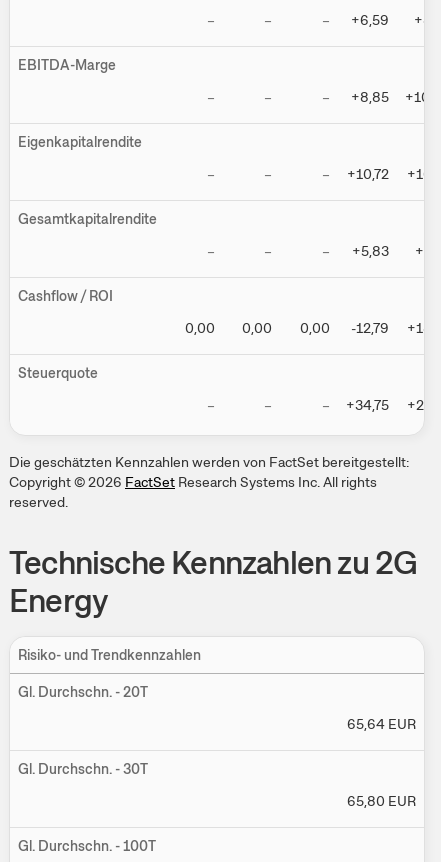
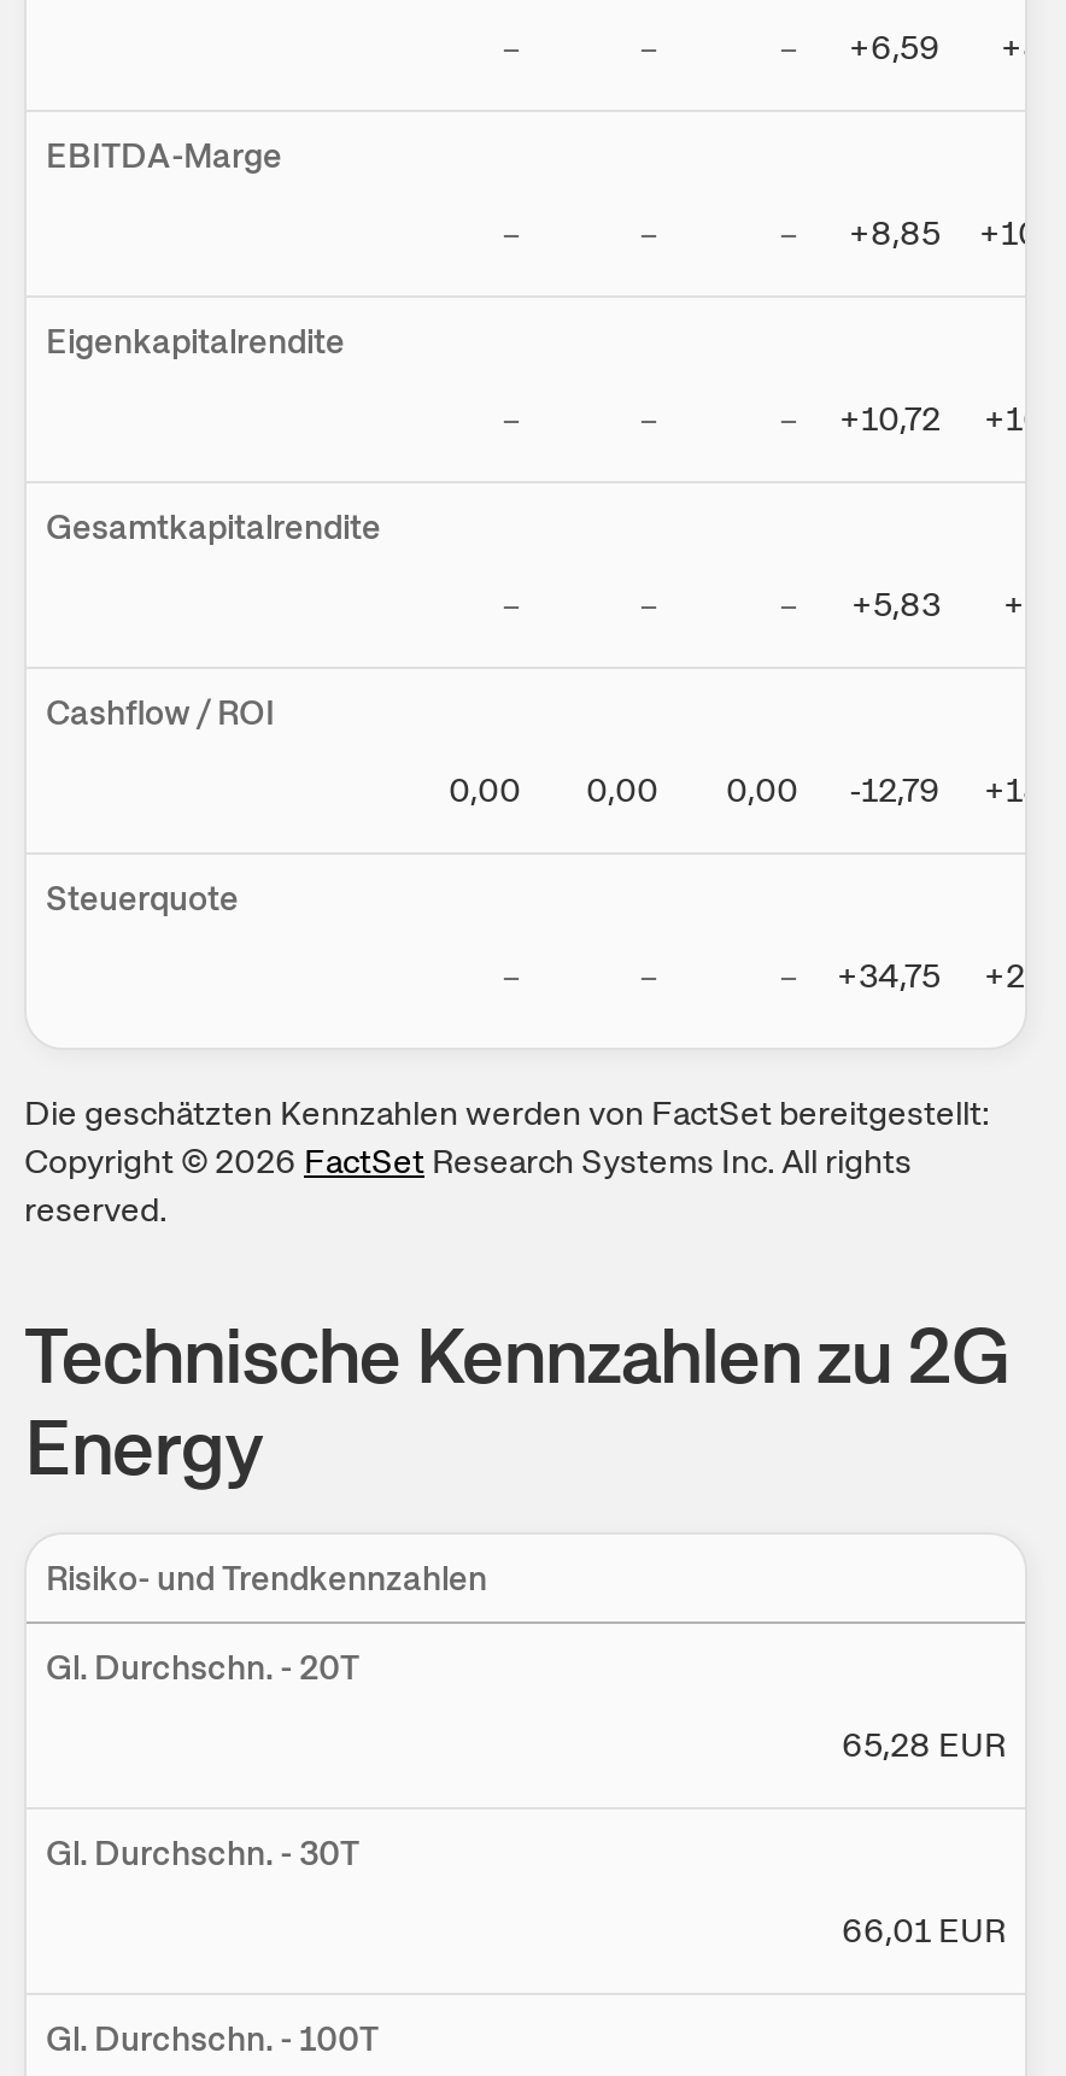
[347,715,416,733] 65,64 EUR -> [842,1723,1006,1767] 65,28 EUR
[347,792,416,810] 65,80 EUR -> [842,1909,1006,1952] 66,01 EUR

